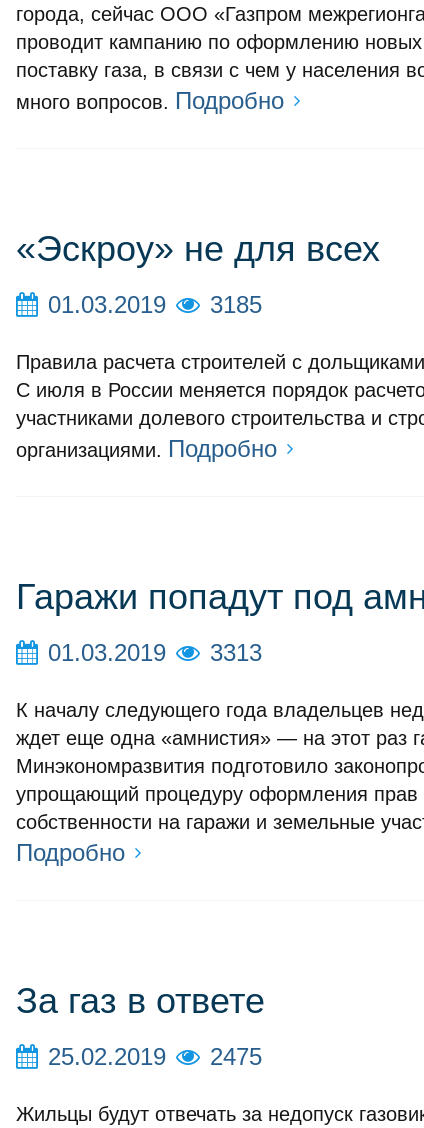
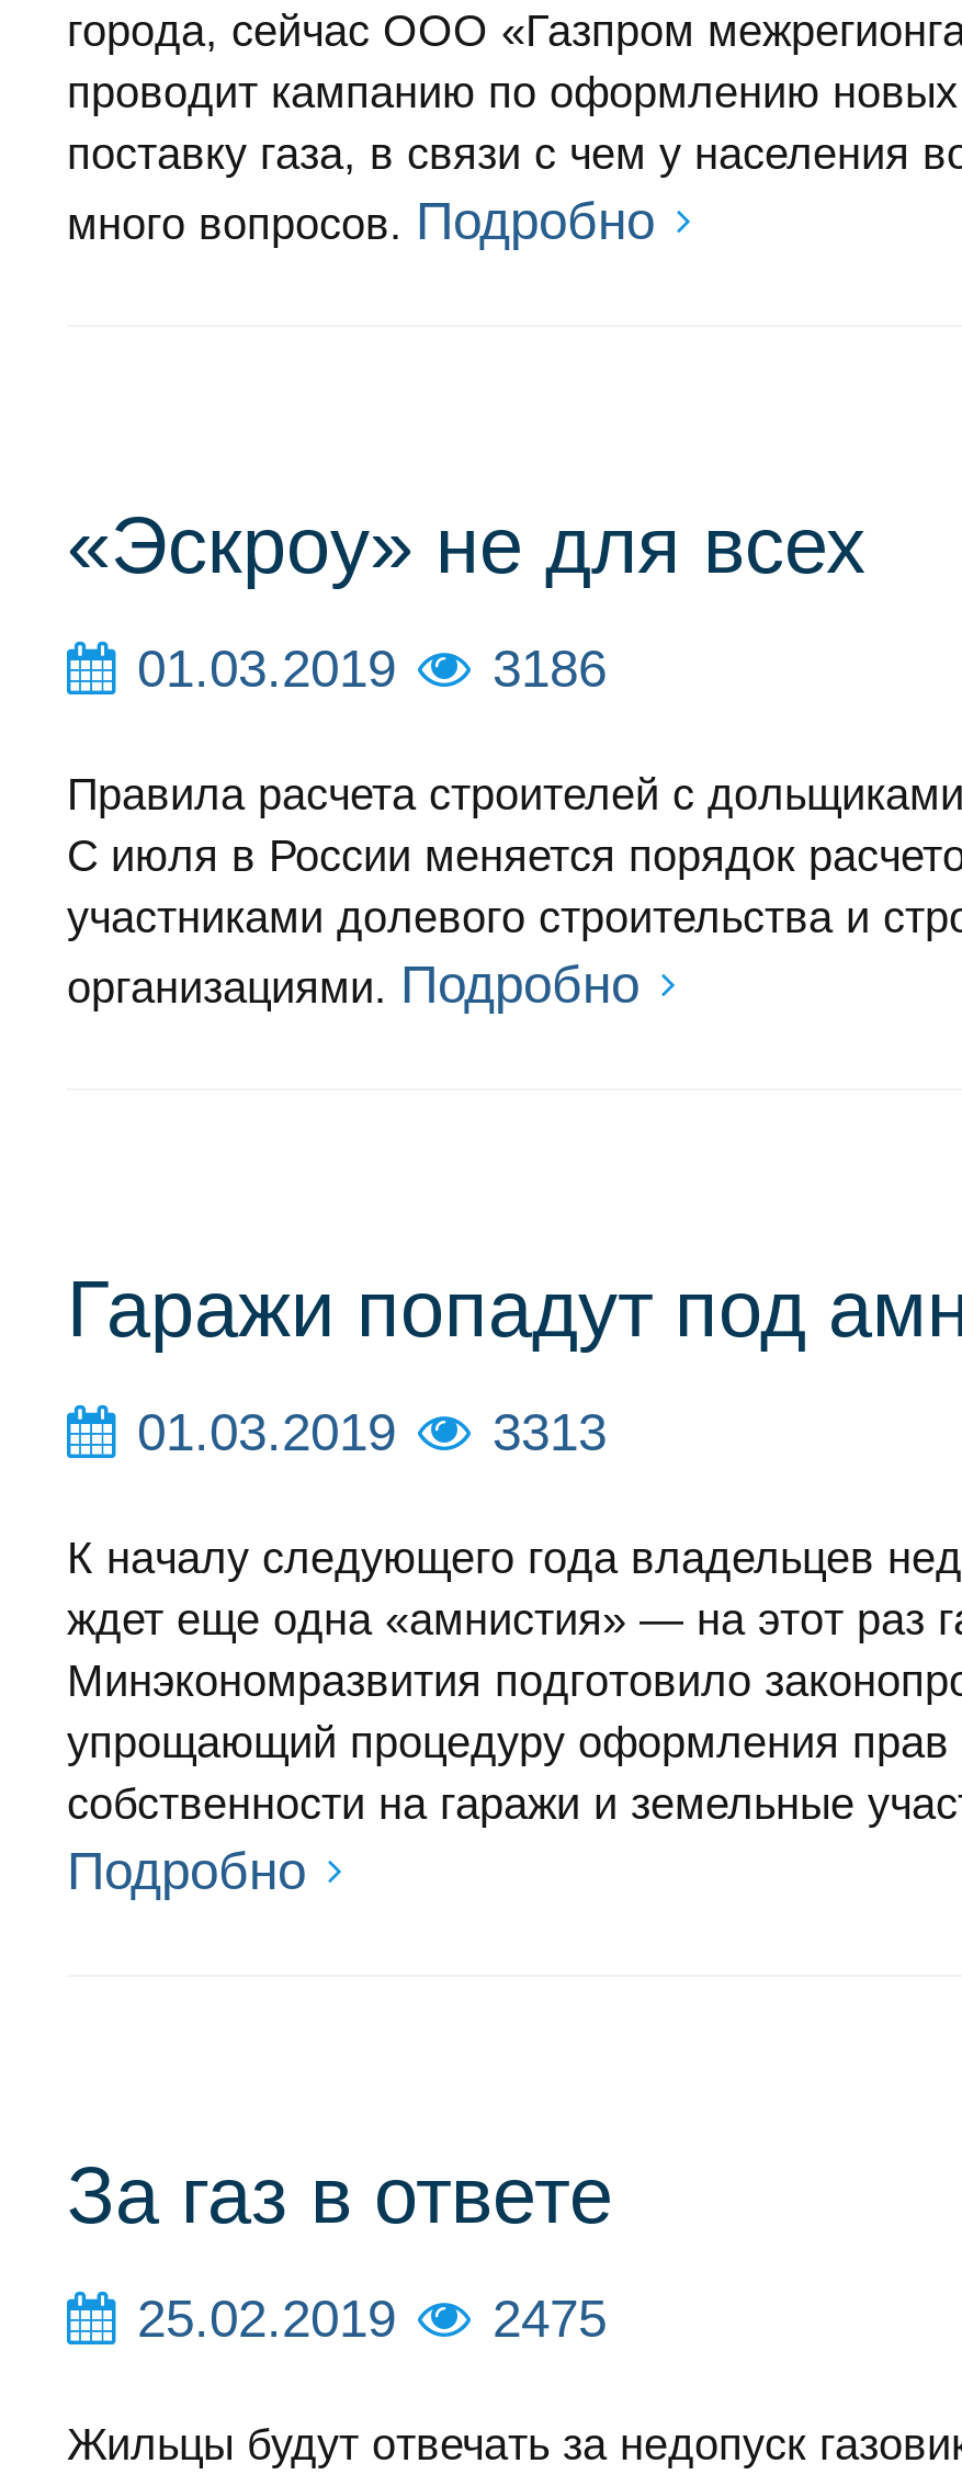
[48,291,262,318] 01.03.2019 3185 -> [137,638,607,698] 01.03.2019 3186

